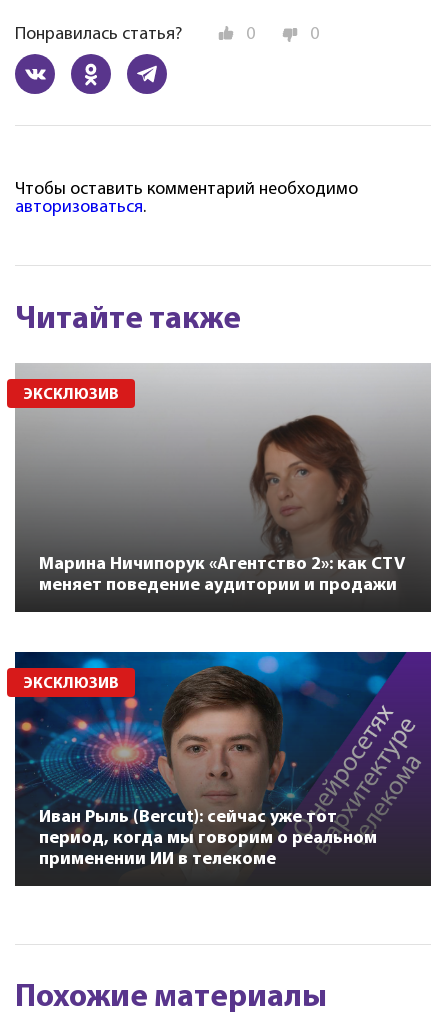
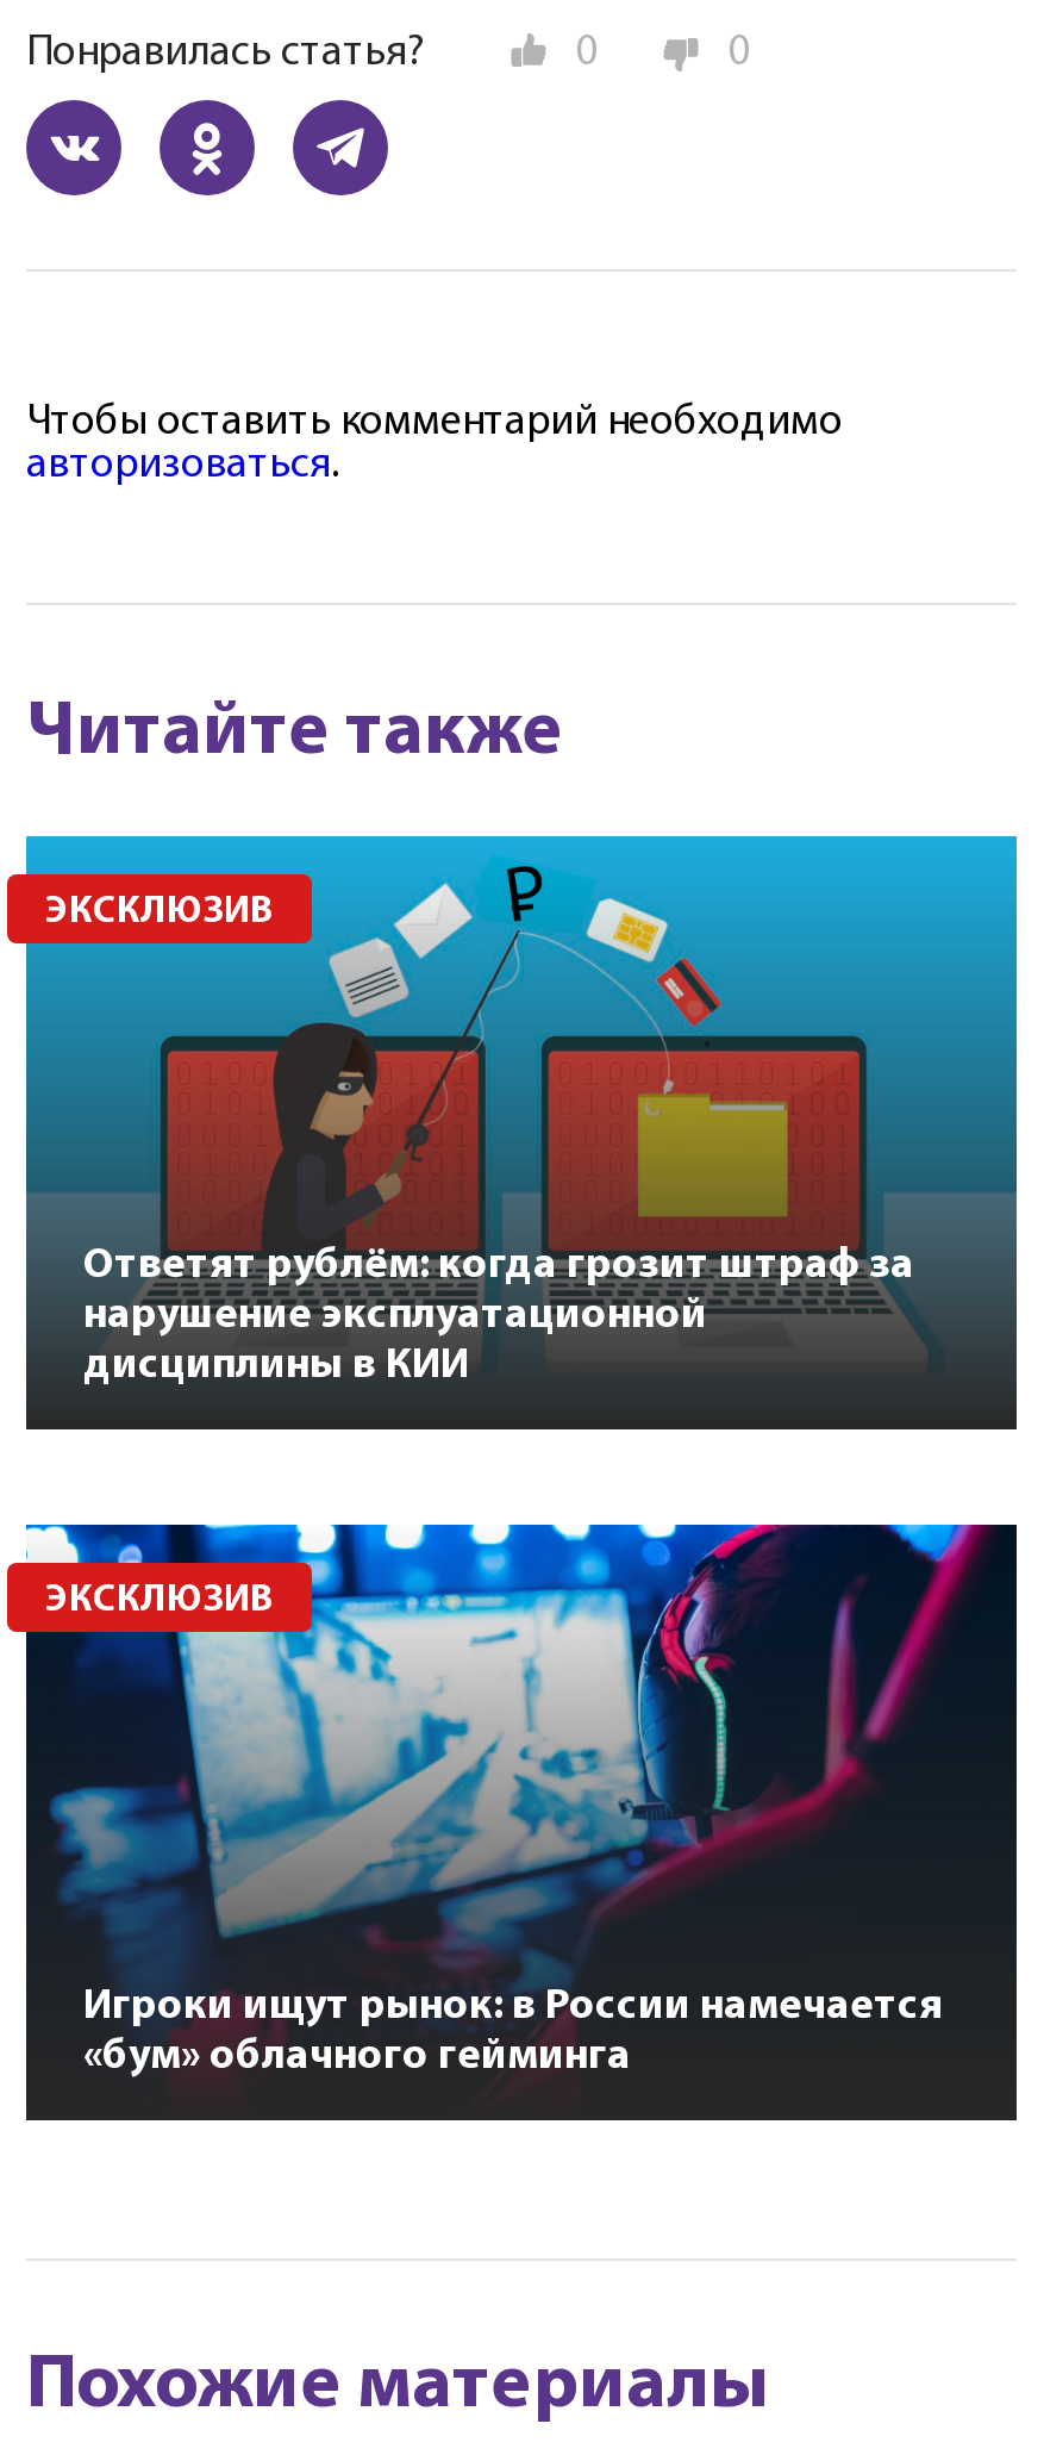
[15,363,431,595] [image] | Марина Ничипорук «Агентство 2»: как CTV | меняет поведение аудитории и продажи -> [24,834,1019,1389] [image] | Ответят рублём: когда грозит штраф за | нарушение эксплуатационной | дисциплины в КИИ
[14,651,431,869] [image] | Иван Рыль (Bercut): сейчас уже тот | период, когда мы говорим о реальном | применении ИИ в телекоме -> [26,1522,1017,2079] [image] | Игроки ищут рынок: в России намечается | «бум» облачного гейминга

